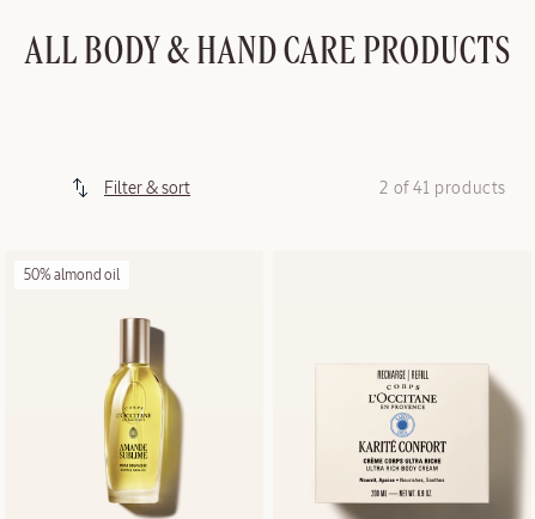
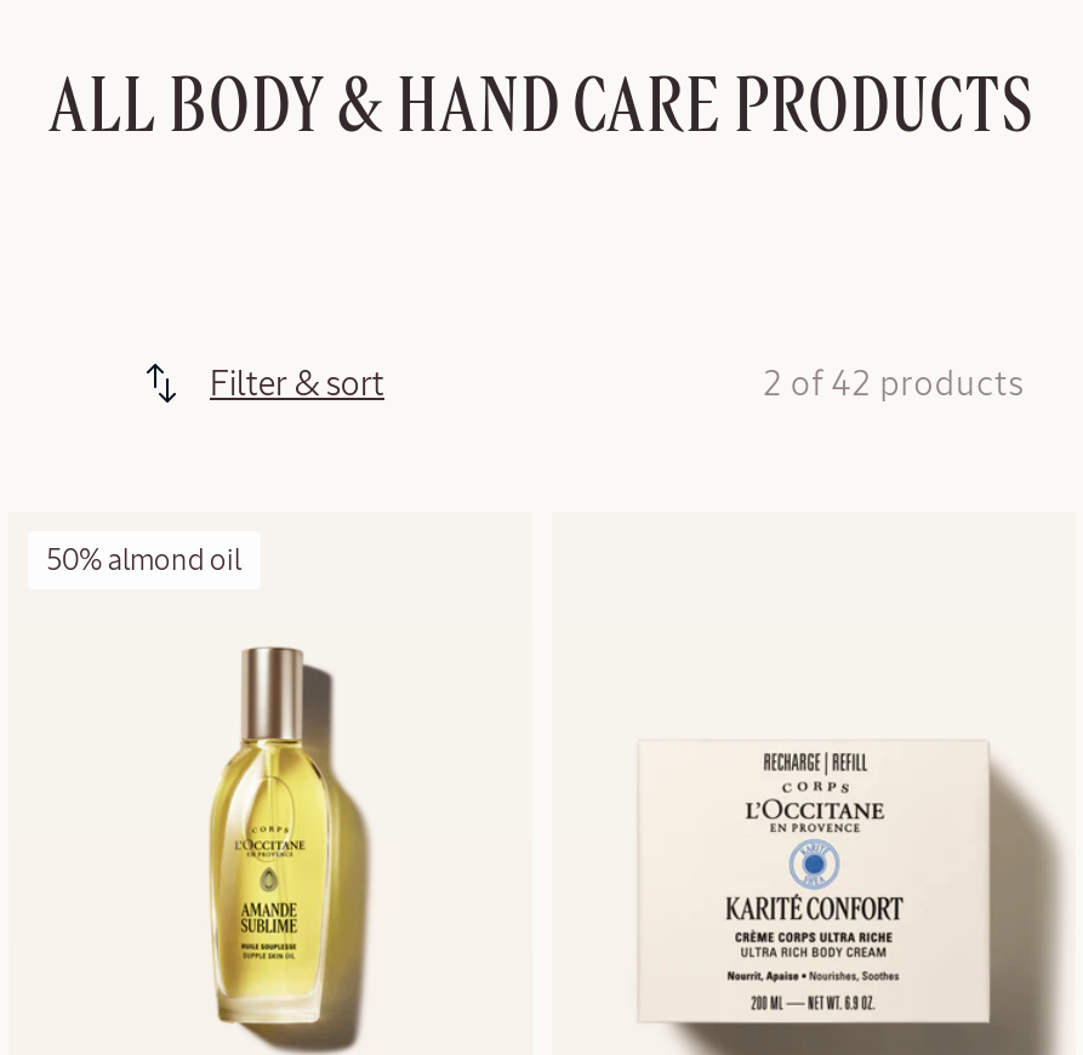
[380,178,506,197] 2 of 41 products -> [764,364,1025,402] 2 of 42 products

